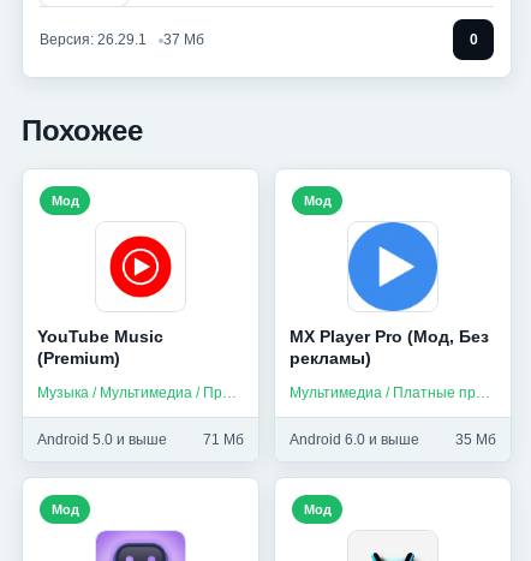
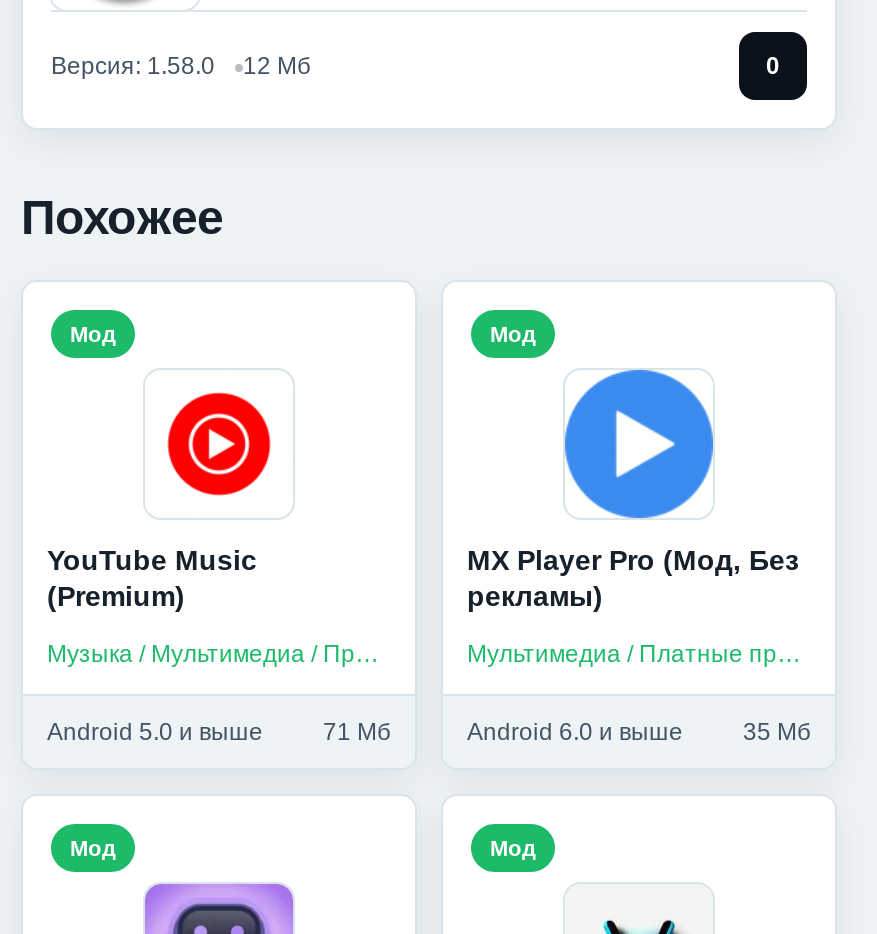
[40,31,204,48] Версия: 26.29.1 | 37 Мб -> [51,52,311,80] Версия: 1.58.0 | 12 Мб

